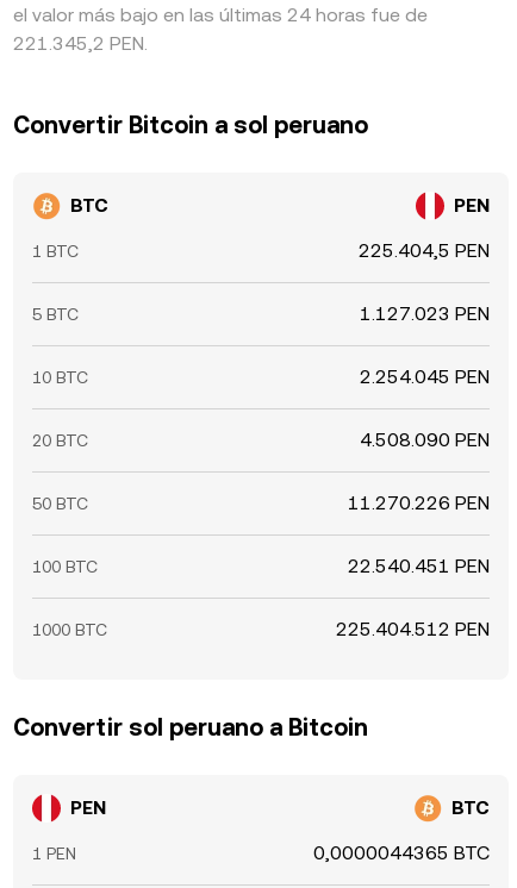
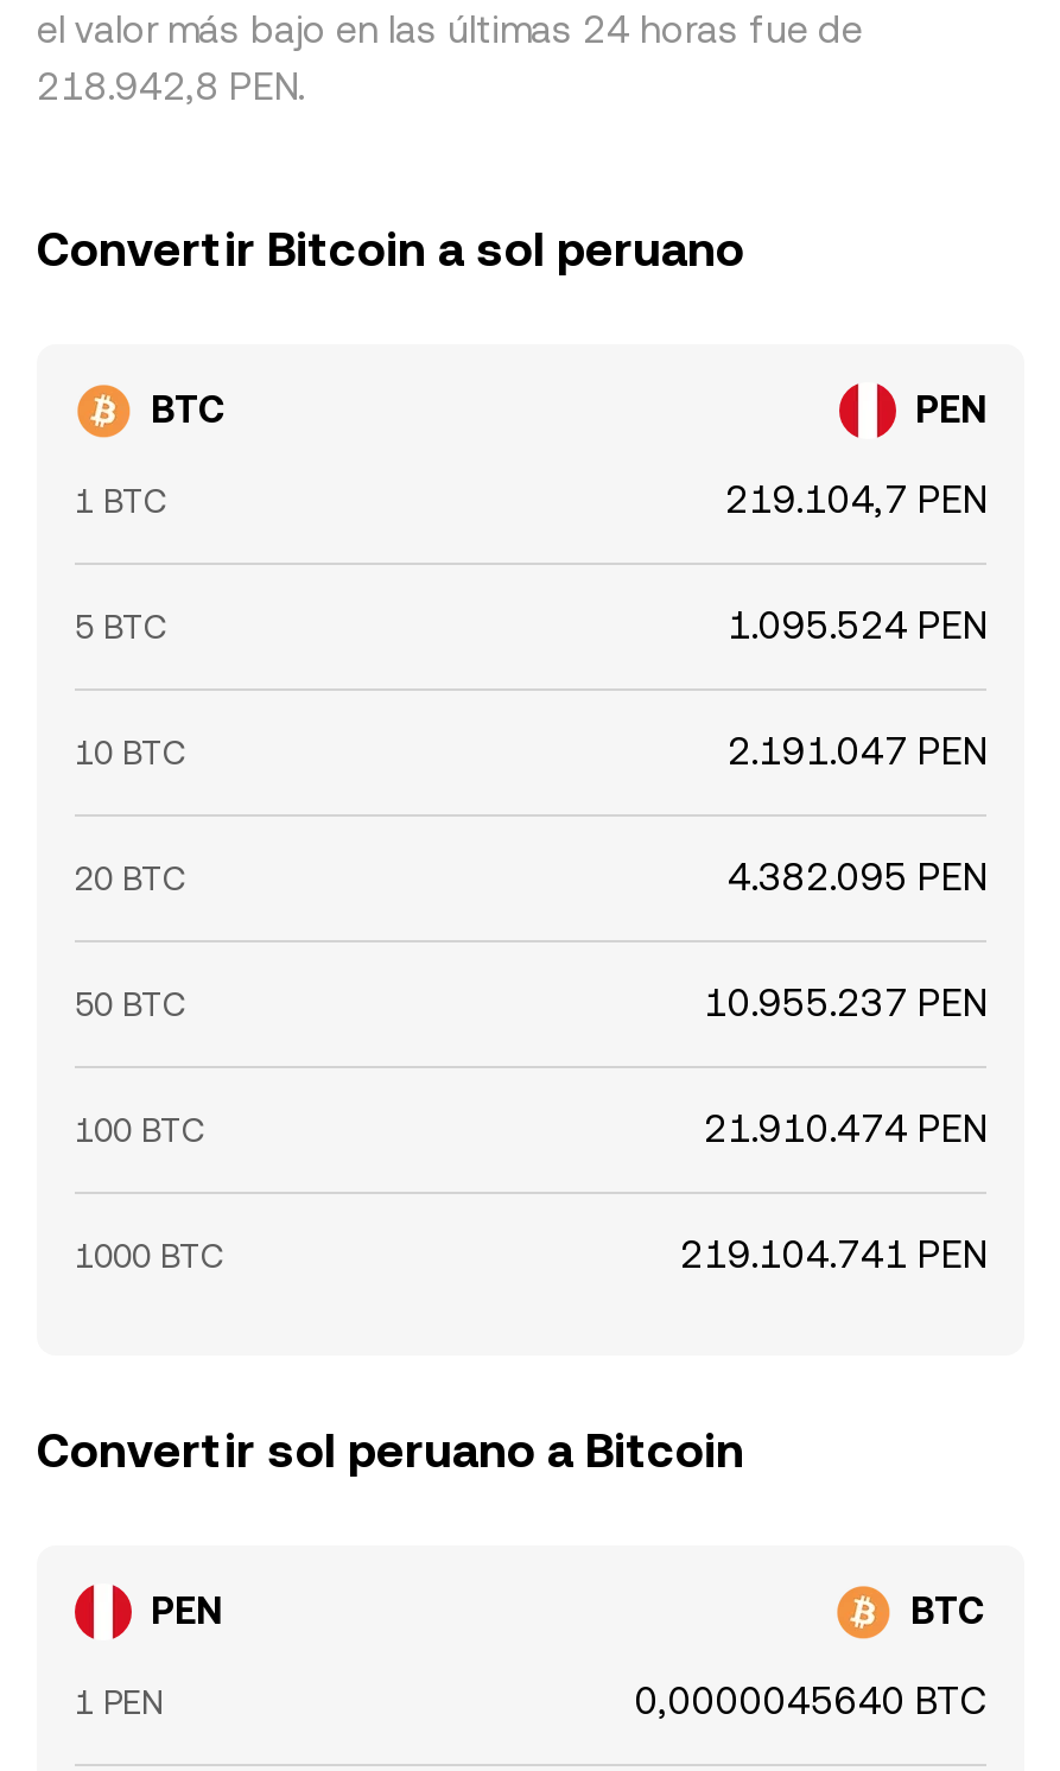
[13,32,148,55] 221.345,2 PEN. -> [37,64,305,109] 218.942,8 PEN.
[359,239,490,262] 225.404,5 PEN -> [725,477,986,522] 219.104,7 PEN
[360,302,490,325] 1.127.023 PEN -> [728,603,986,648] 1.095.524 PEN
[360,365,490,388] 2.254.045 PEN -> [728,729,986,774] 2.191.047 PEN
[360,429,490,451] 4.508.090 PEN -> [728,855,986,900] 4.382.095 PEN
[348,492,490,514] 11.270.226 PEN -> [704,980,986,1026] 10.955.237 PEN
[348,555,490,577] 22.540.451 PEN -> [704,1106,986,1151] 21.910.474 PEN
[336,618,490,640] 225.404.512 PEN -> [680,1232,986,1277] 219.104.741 PEN
[313,842,490,864] 0,0000044365 BTC -> [635,1678,986,1724] 0,0000045640 BTC

